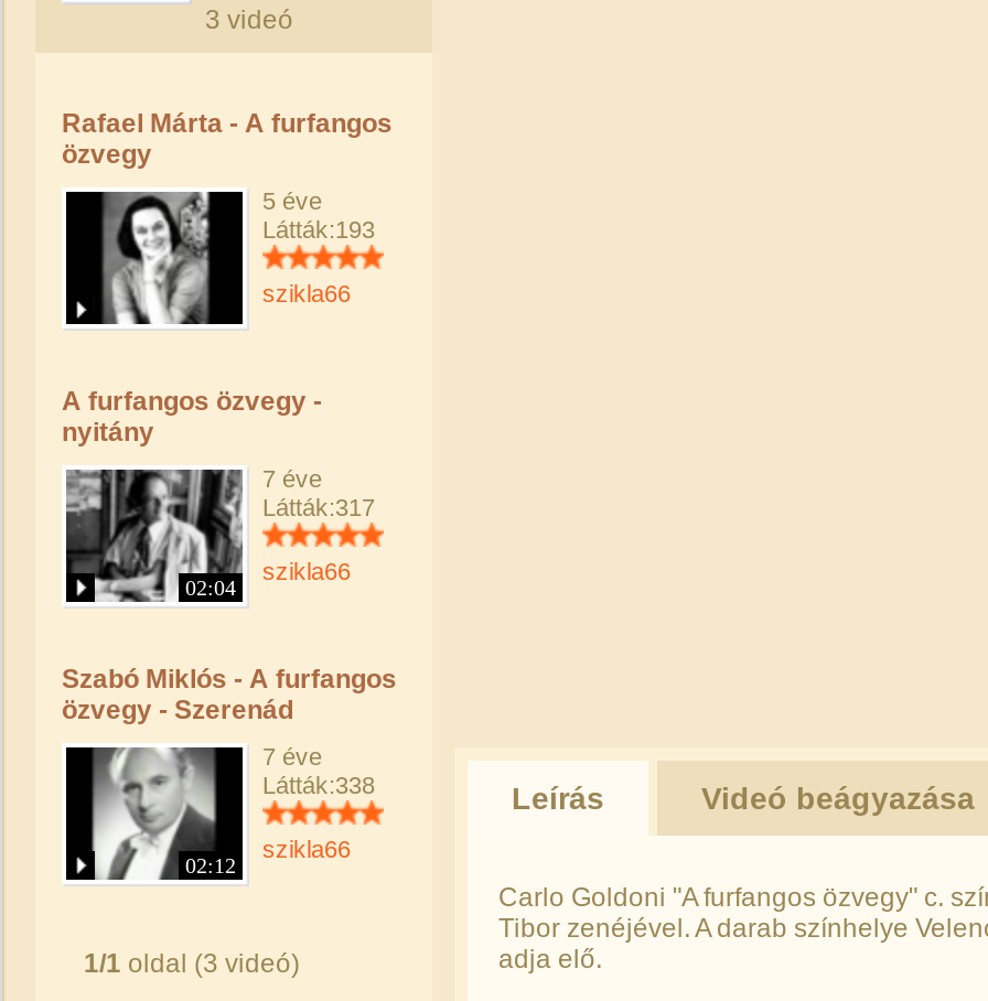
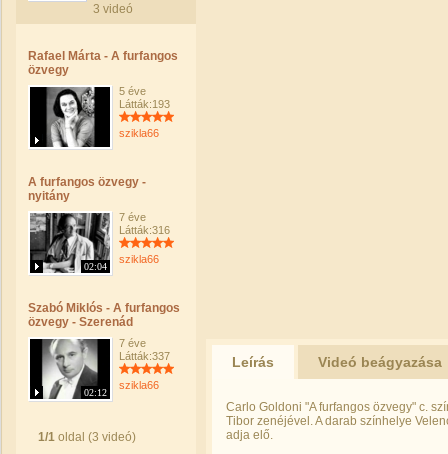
[262,494,375,520] Látták:317 -> [119,224,170,236] Látták:316
[262,772,375,798] Látták:338 -> [119,350,170,362] Látták:337

